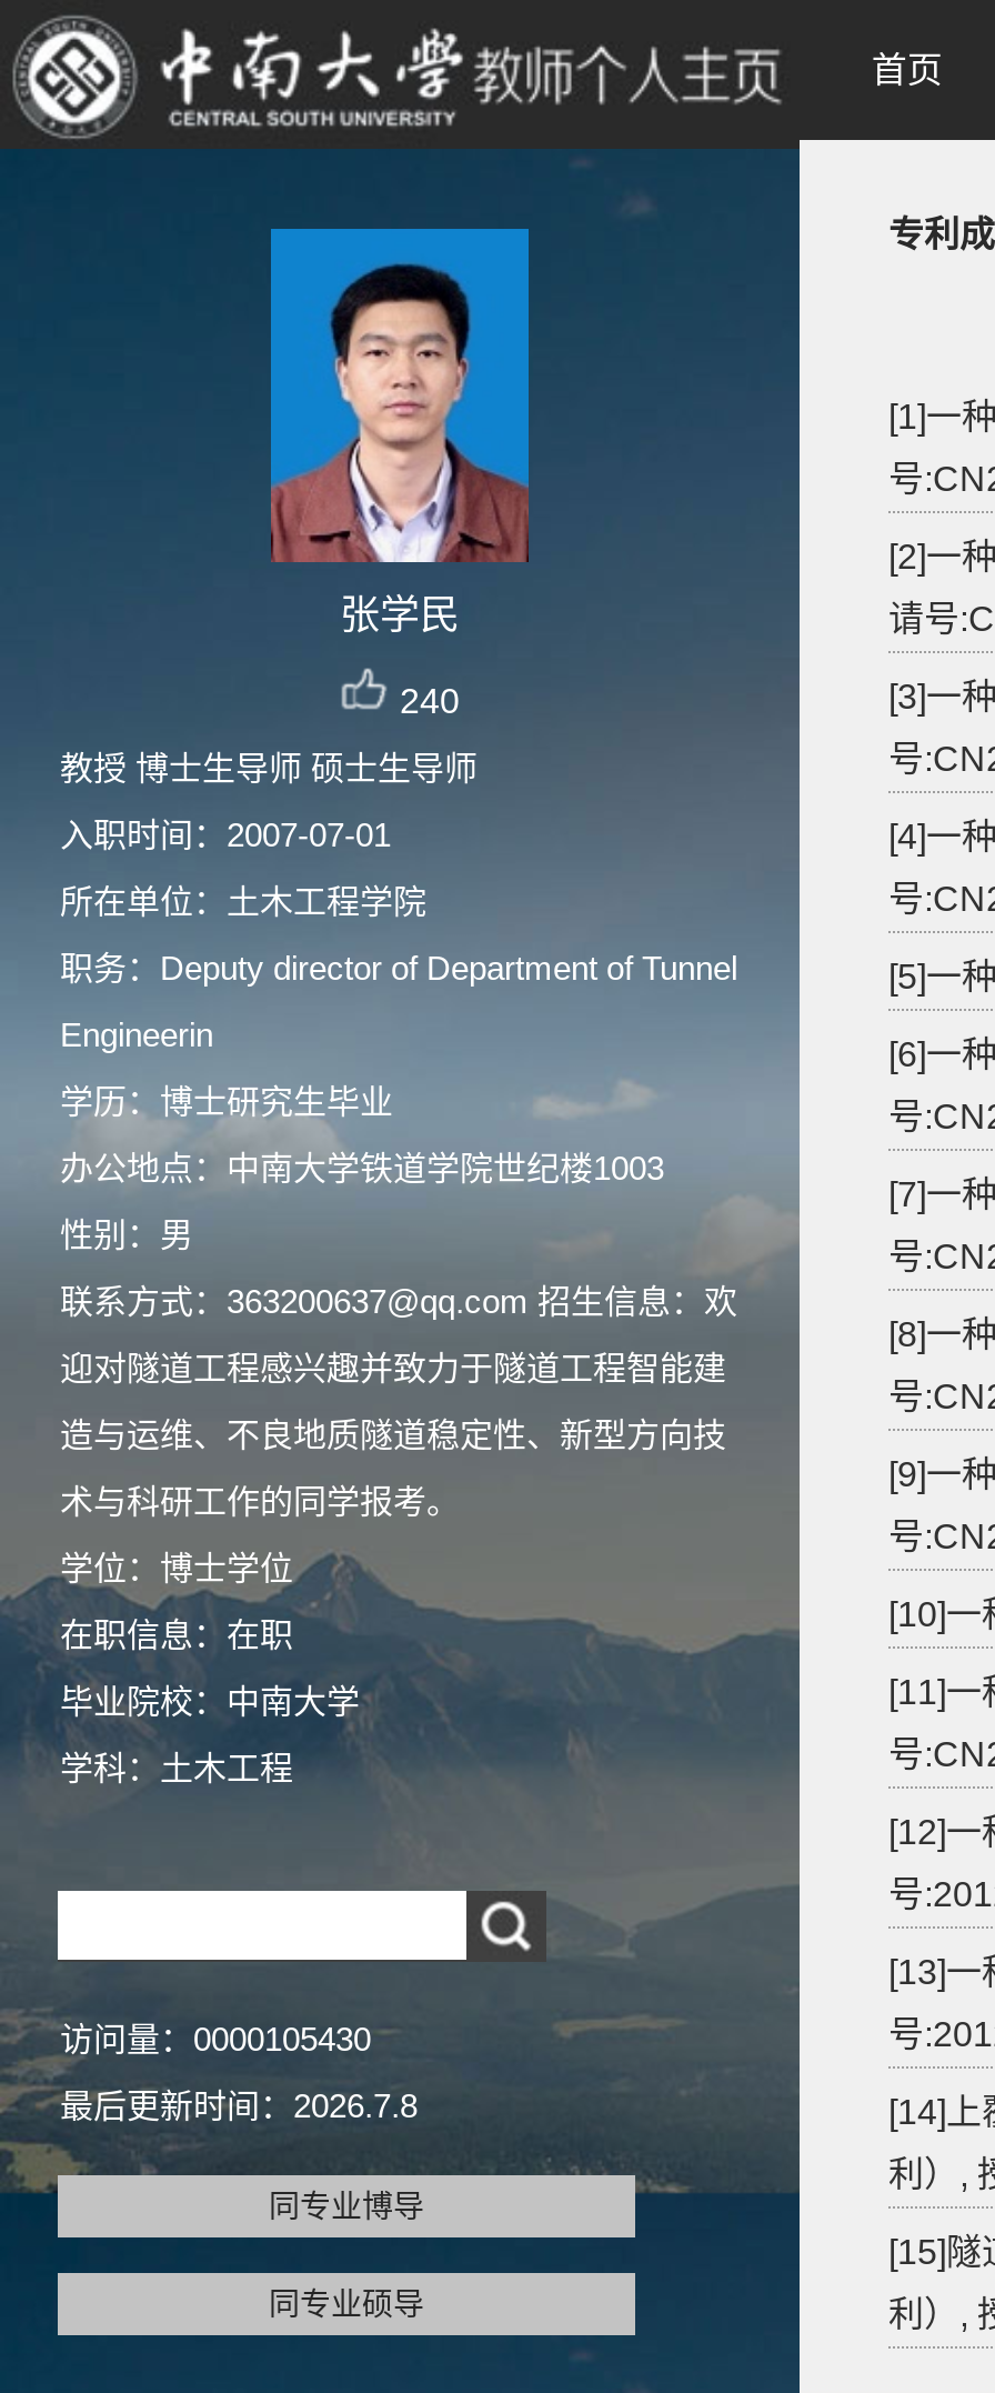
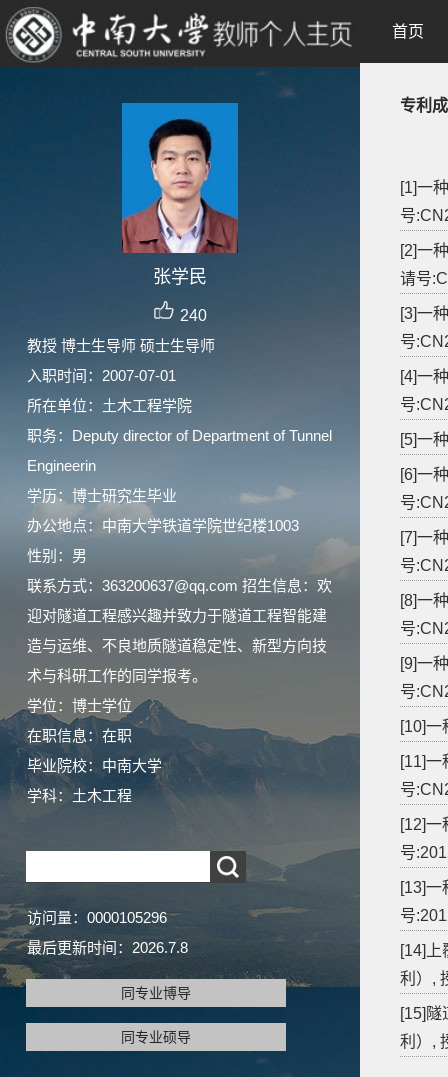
[60,2020,371,2057] 访问量：0000105430 -> [27,909,167,926] 访问量：0000105296

